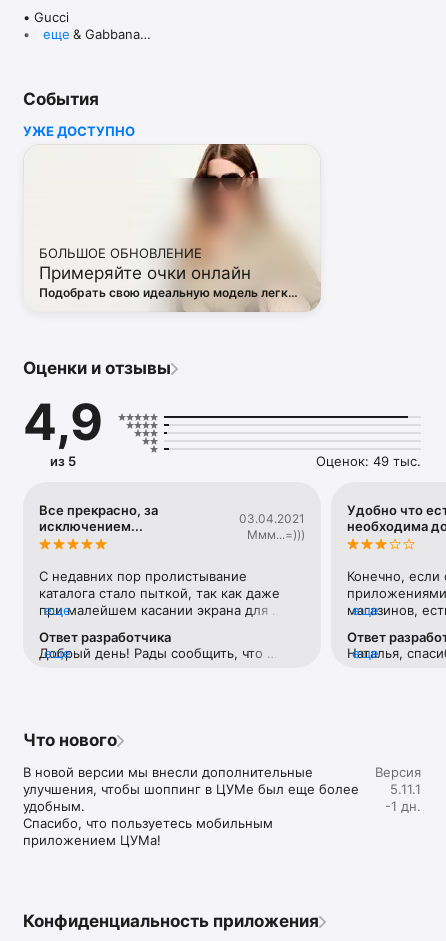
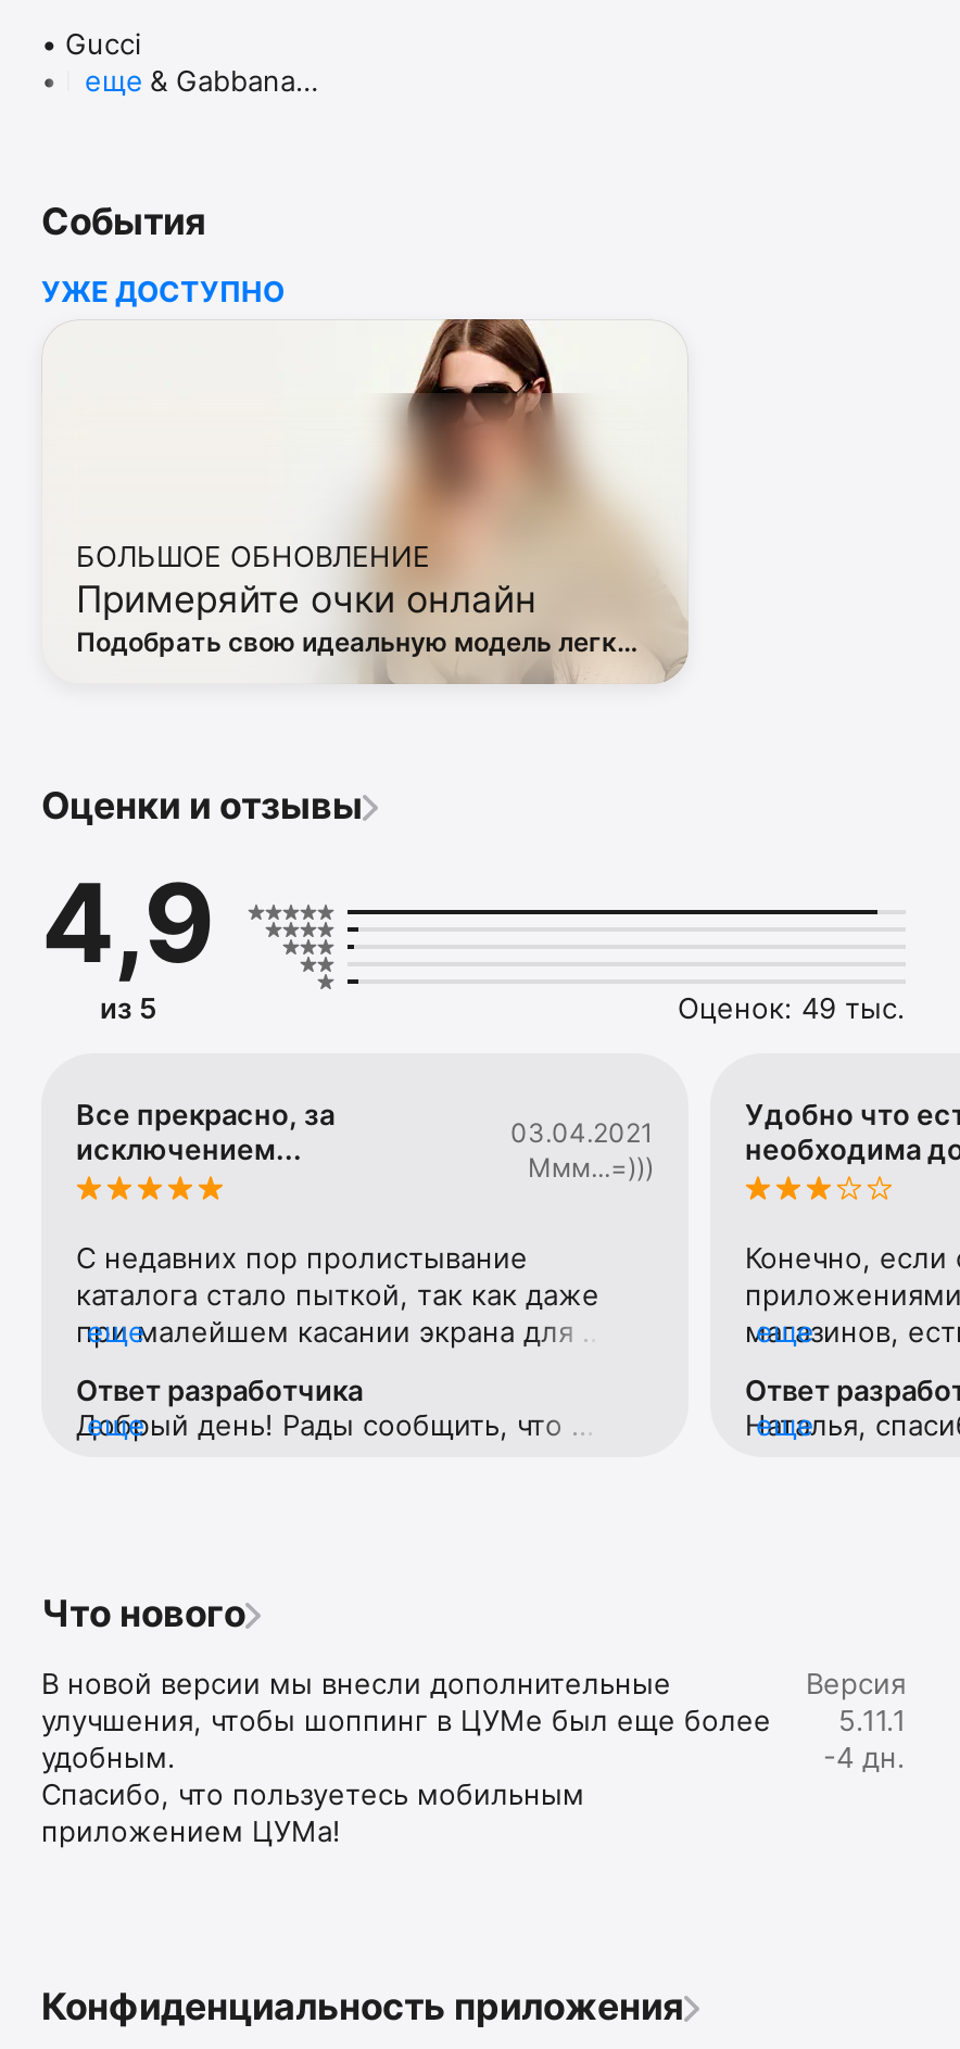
[385,798,421,814] -1 дн. -> [823,1740,906,1774] -4 дн.

